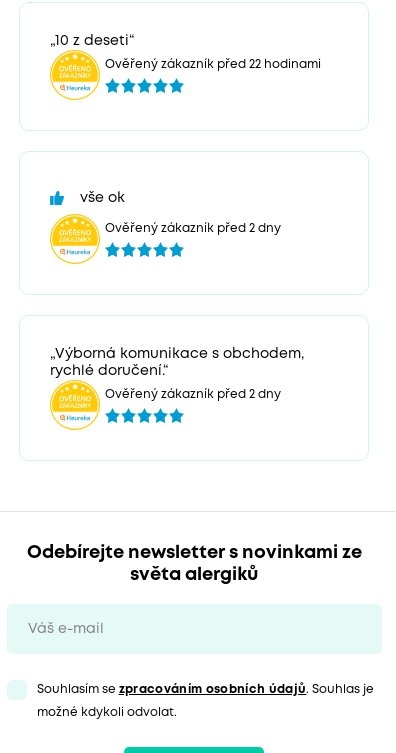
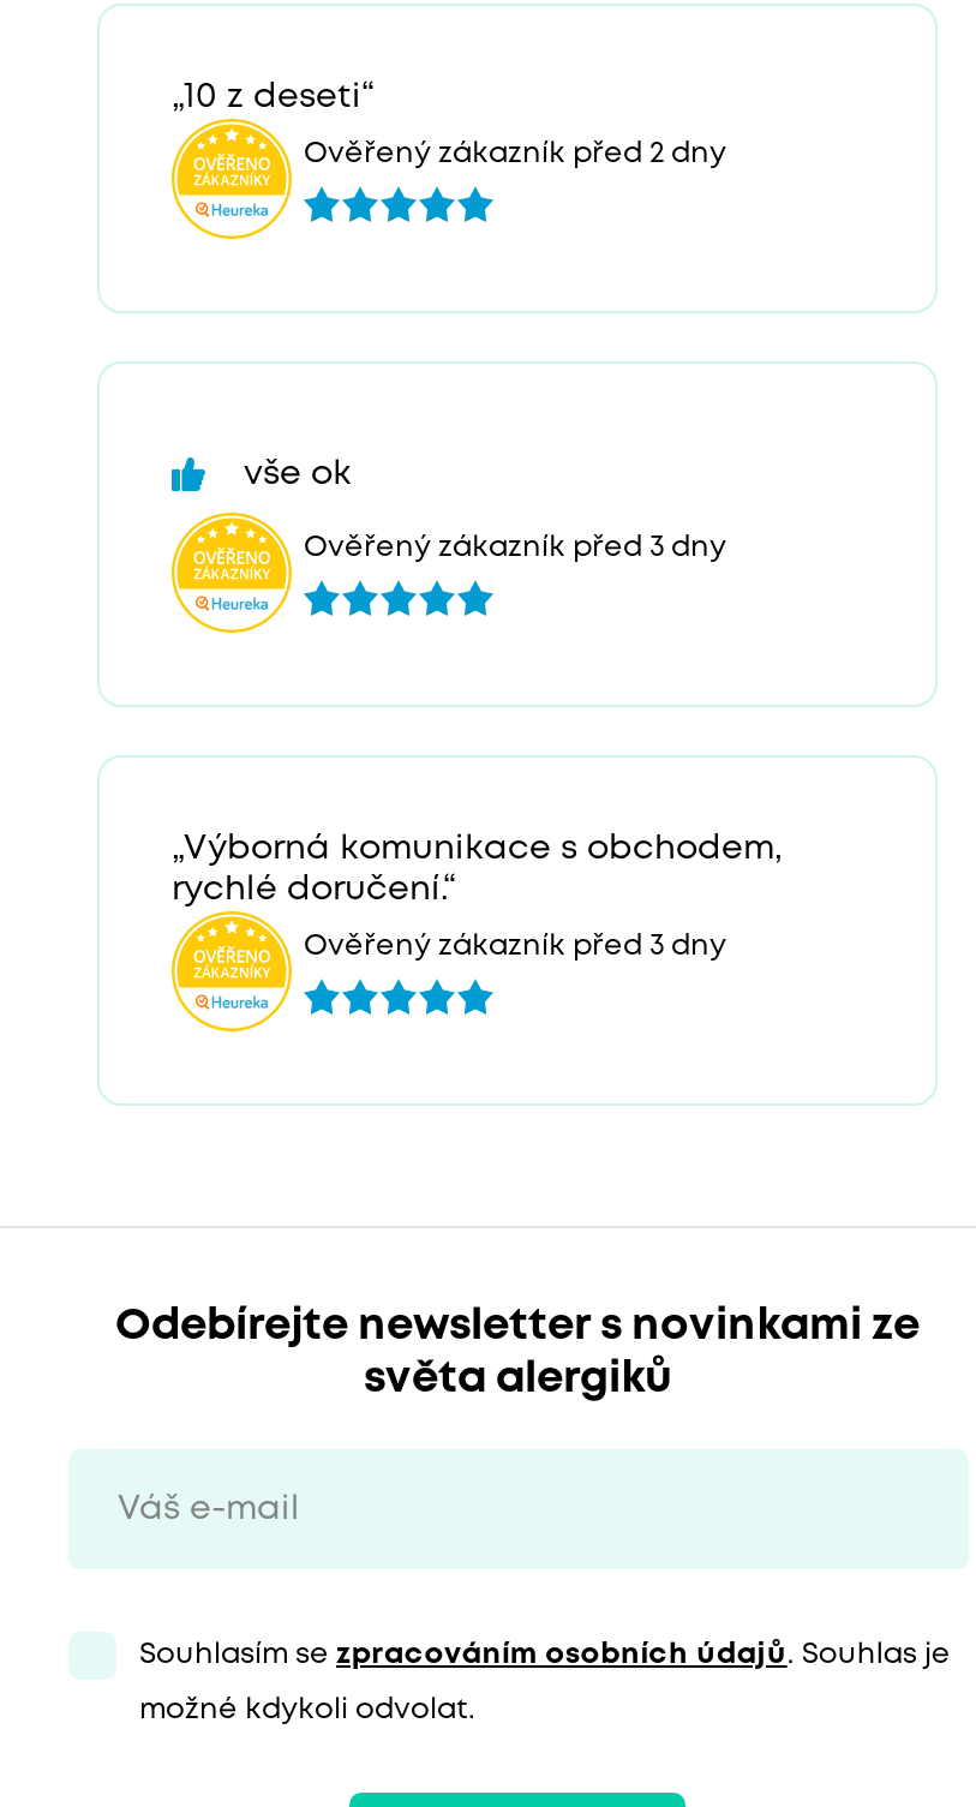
[105,59,321,70] Ověřený zákazník před 22 hodinami -> [304,140,726,167] Ověřený zákazník před 2 dny
[105,223,281,234] Ověřený zákazník před 2 dny -> [304,534,726,561] Ověřený zákazník před 3 dny
[105,389,281,400] Ověřený zákazník před 2 dny -> [304,933,726,959] Ověřený zákazník před 3 dny

